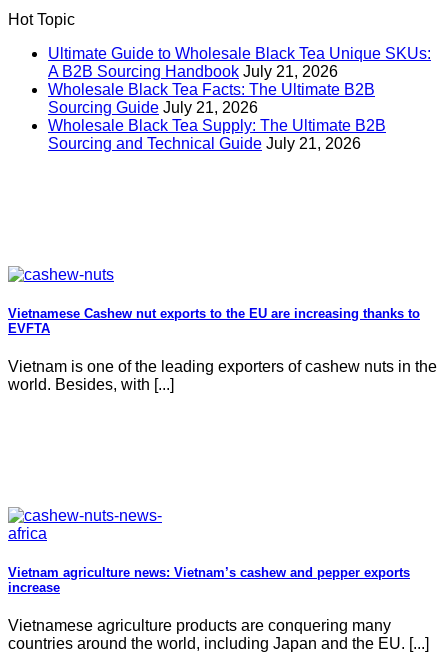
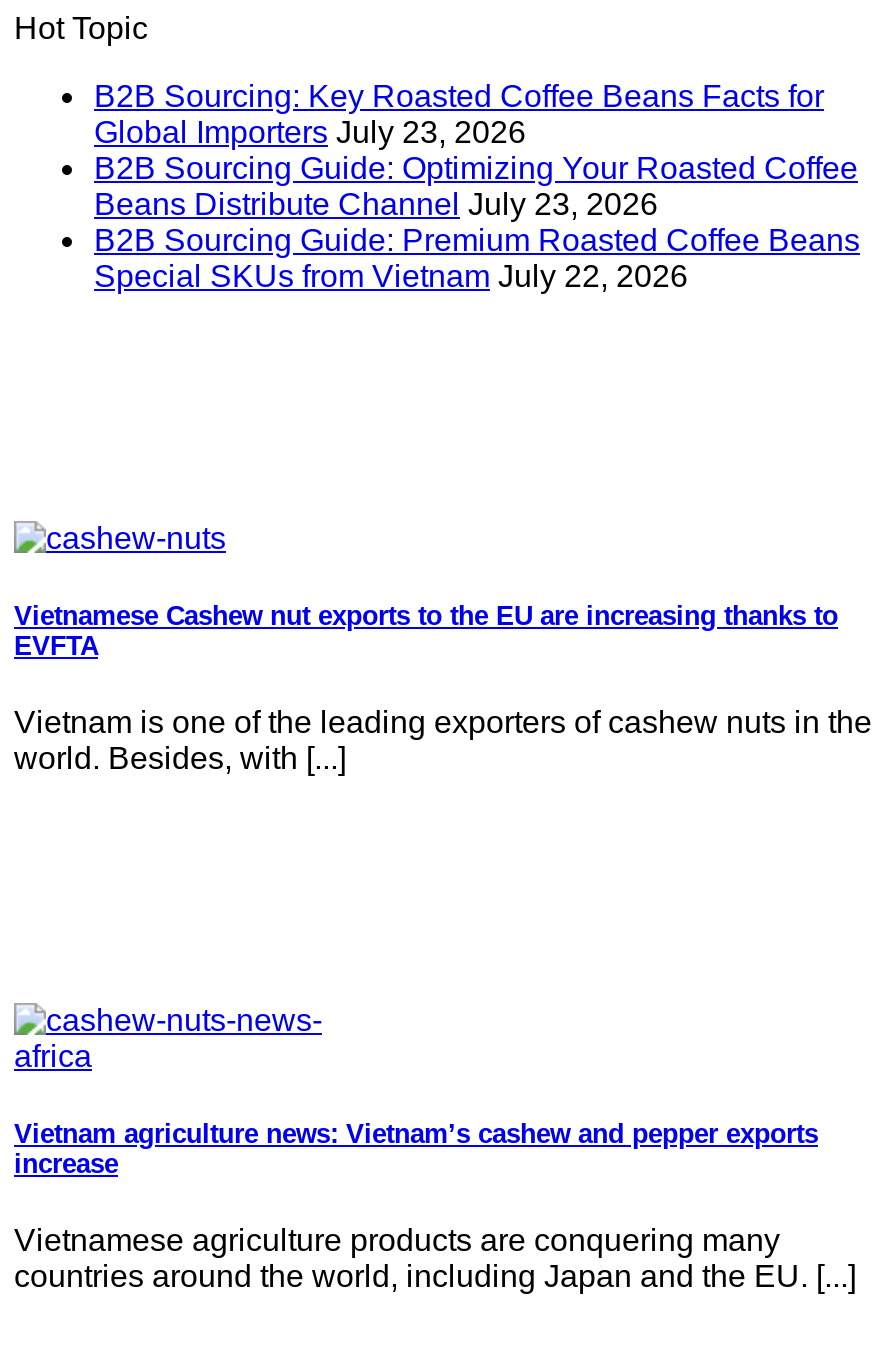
[48,45,431,152] Ultimate Guide to Wholesale Black Tea Unique SKUs: | A B2B Sourcing Handbook July 21, 2026 | Wholesale Black Tea Facts: The Ultimate B2B | Sourcing Guide July 21, 2026 | Wholesale Black Tea Supply: The Ultimate B2B | Sourcing and Technical Guide July 21, 2026 -> [94,79,860,293] B2B Sourcing: Key Roasted Coffee Beans Facts for | Global Importers July 23, 2026 | B2B Sourcing Guide: Optimizing Your Roasted Coffee | Beans Distribute Channel July 23, 2026 | B2B Sourcing Guide: Premium Roasted Coffee Beans | Special SKUs from Vietnam July 22, 2026

